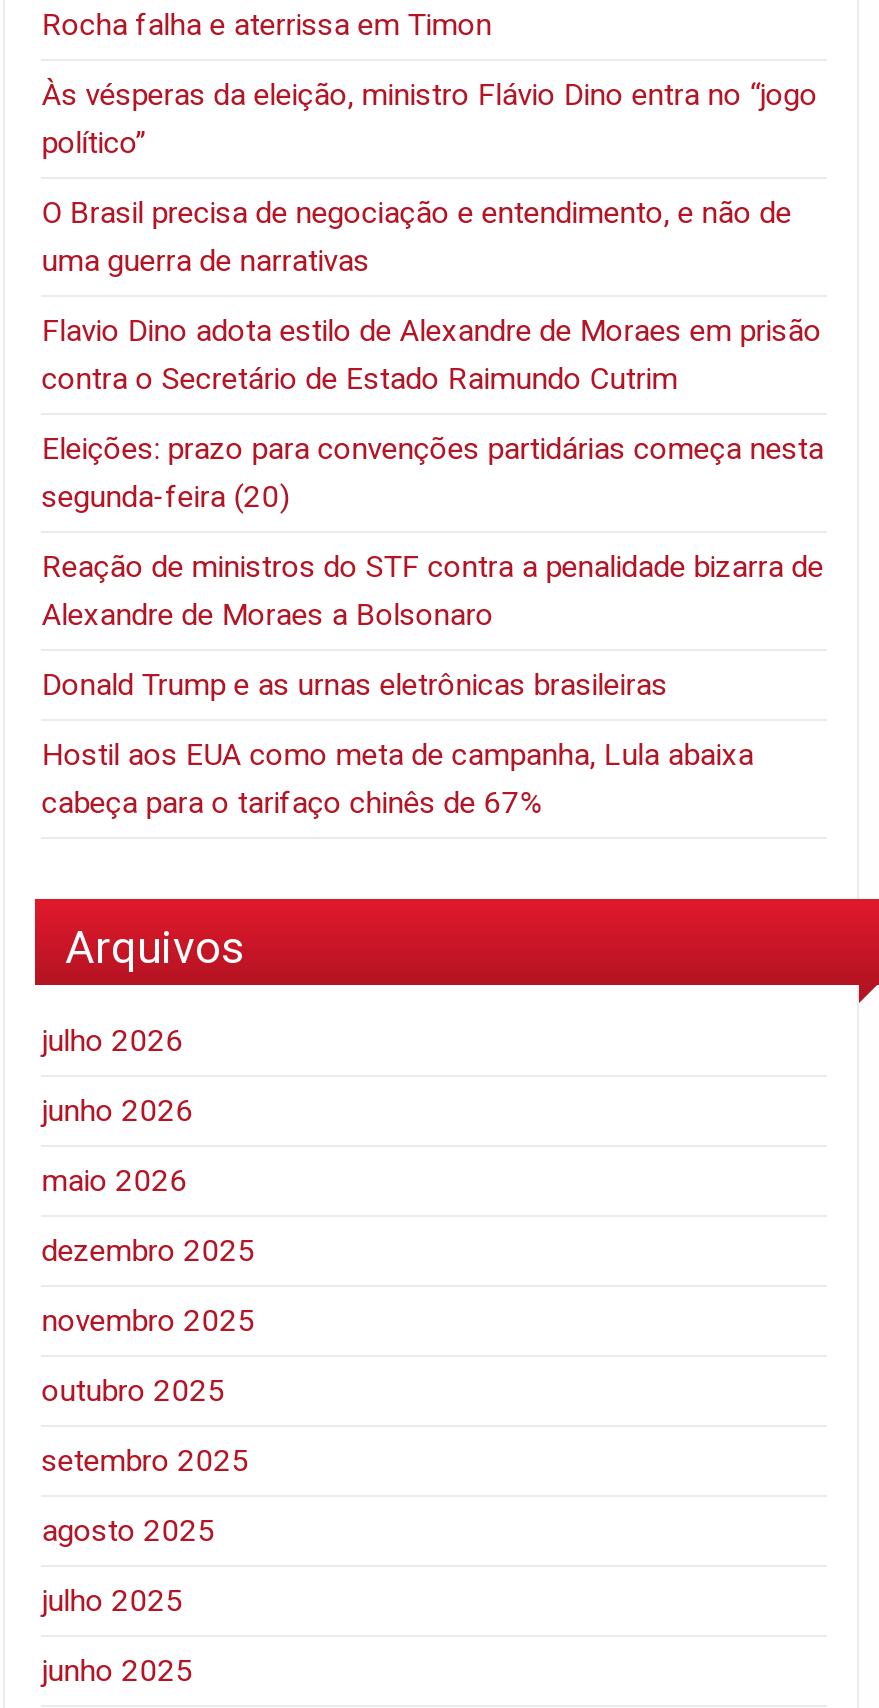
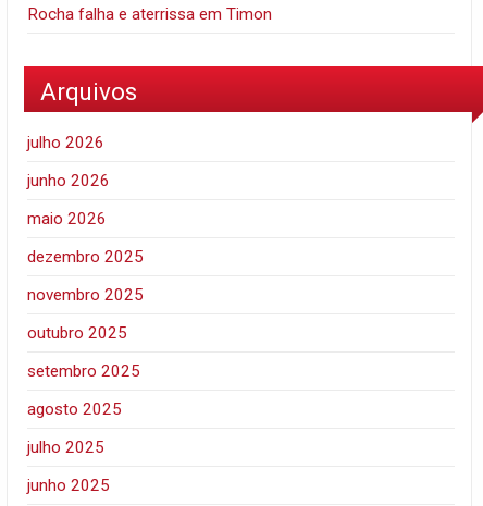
[41,77,823,821] Às vésperas da eleição, ministro Flávio Dino entra no “jogo | político” | O Brasil precisa de negociação e entendimento, e não de | uma guerra de narrativas | Flavio Dino adota estilo de Alexandre de Moraes em prisão | contra o Secretário de Estado Raimundo Cutrim | Eleições: prazo para convenções partidárias começa nesta | segunda-feira (20) | Reação de ministros do STF contra a penalidade bizarra de | Alexandre de Moraes a Bolsonaro | Donald Trump e as urnas eletrônicas brasileiras | Hostil aos EUA como meta de campanha, Lula abaixa | cabeça para o tarifaço chinês de 67% -> none

